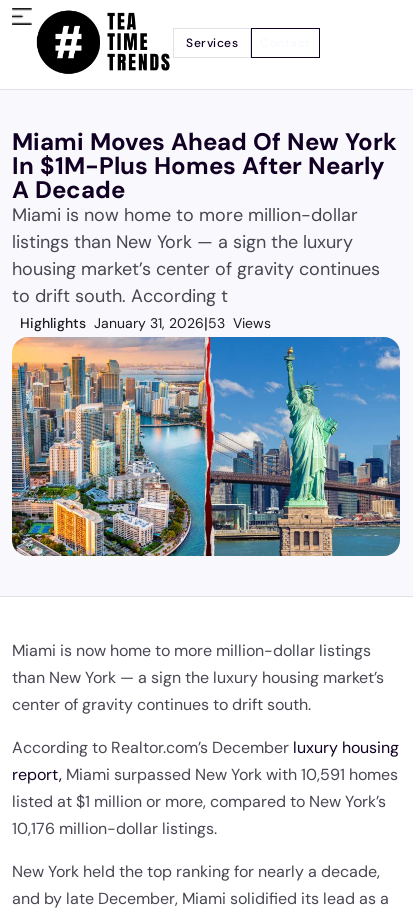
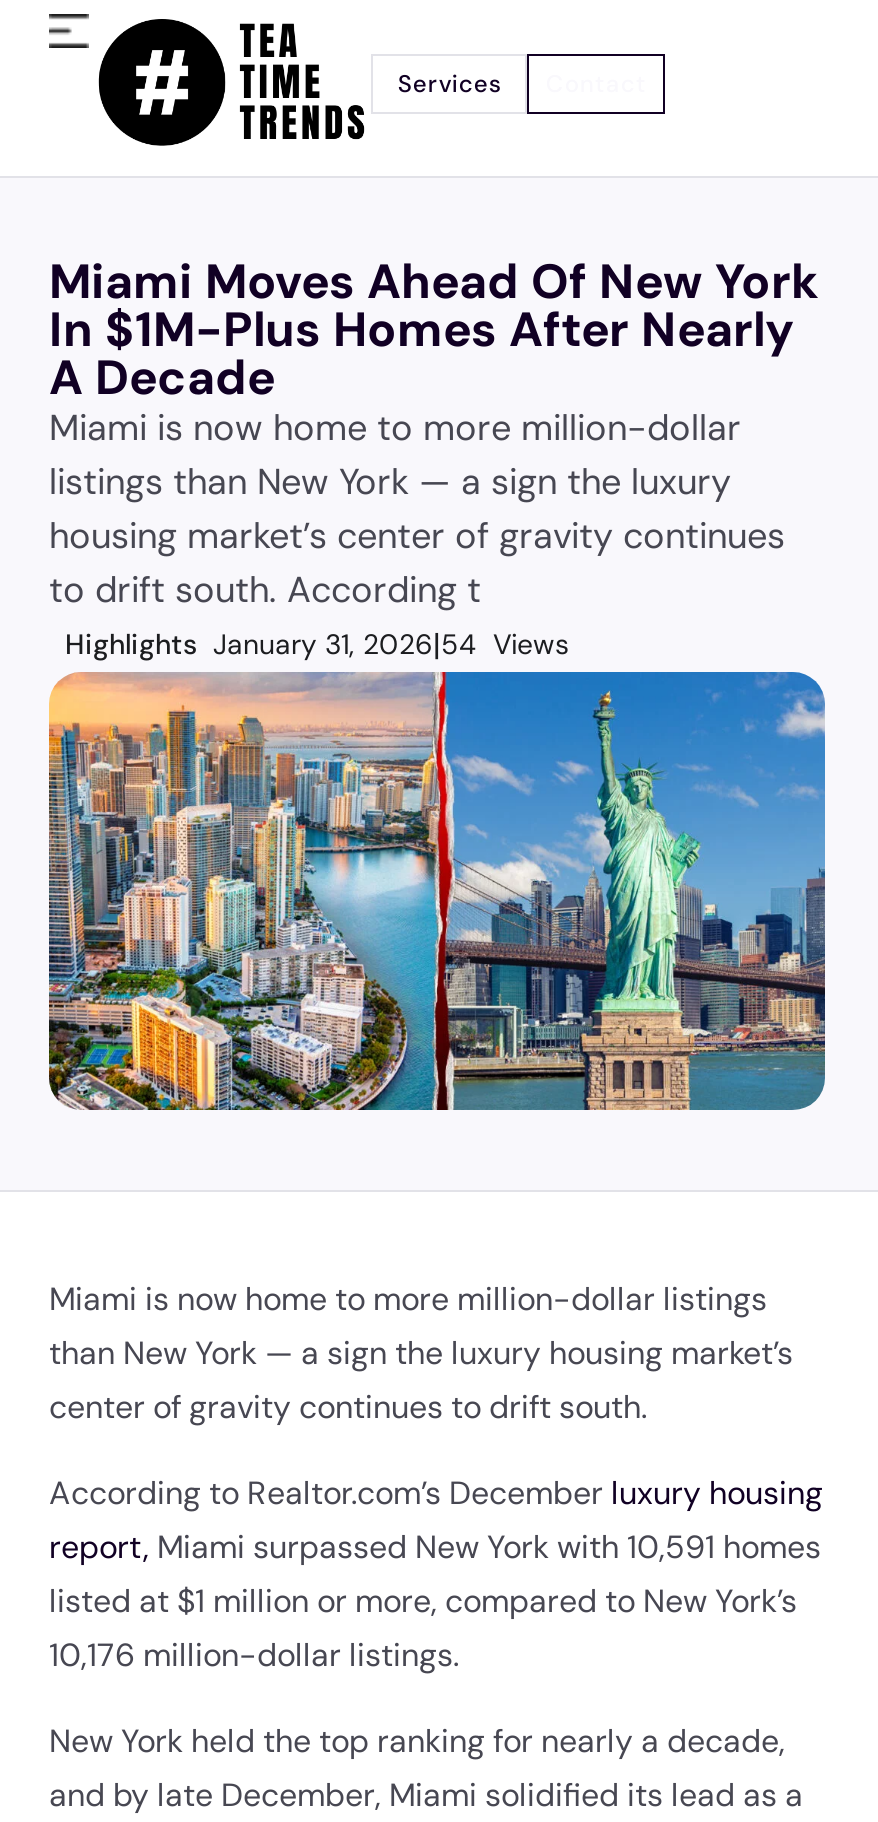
[20,314,271,332] Highlights January 31, 2026 53 Views -> [65,627,569,663] Highlights January 31, 2026 54 Views

